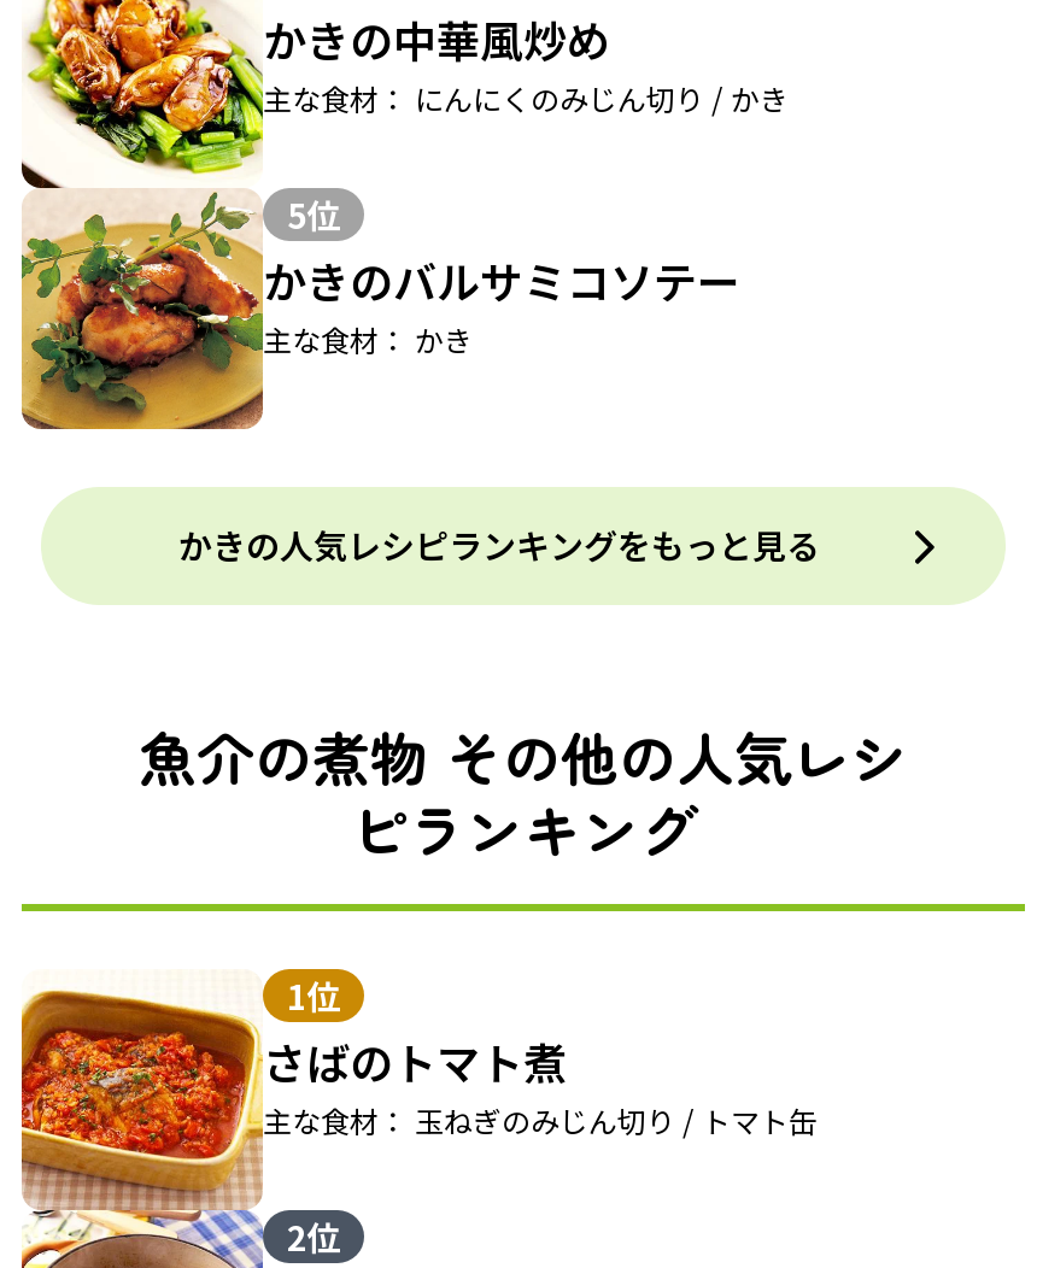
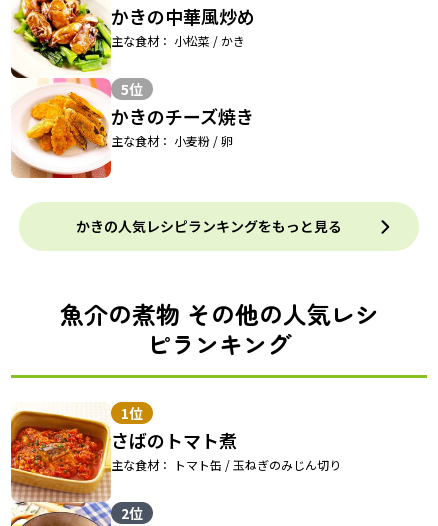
[263,78,789,119] 主な食材： にんにくのみじん切り / かき -> [111,32,245,49] 主な食材： 小松菜 / かき
[19,188,740,432] [image] | かきのバルサミコソテー | 主な食材： かき -> [11,77,254,179] [image] | かきのチーズ焼き | 主な食材： 小麦粉 / 卵
[263,1100,818,1141] 主な食材： 玉ねぎのみじん切り / トマト缶 -> [111,456,341,473] 主な食材： トマト缶 / 玉ねぎのみじん切り

